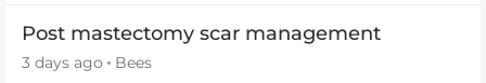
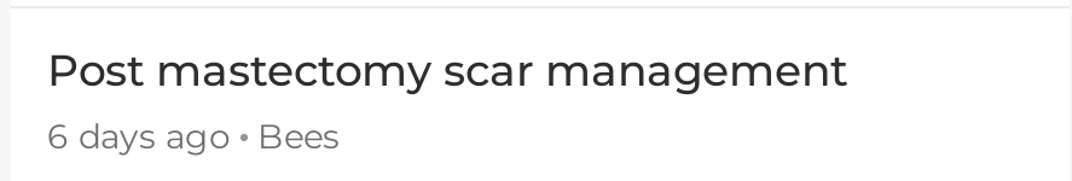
[22,53,152,72] 3 days ago Bees -> [47,115,340,158] 6 days ago Bees

